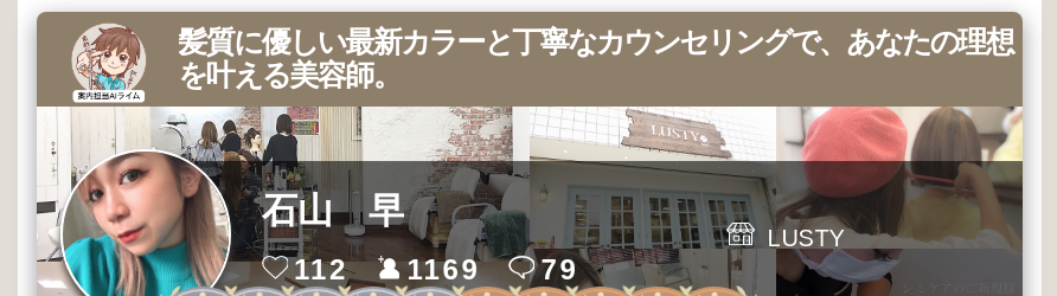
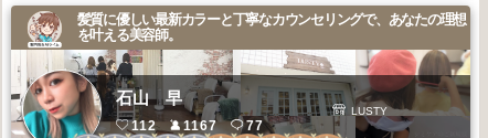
[407,254,480,287] 1169 -> [183,119,218,134] 1167
[541,254,579,287] 79 -> [246,119,264,134] 77

